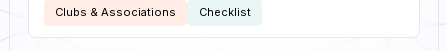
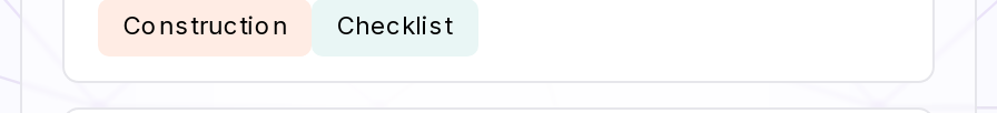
[55,5,176,19] Clubs & Associations -> [123,11,288,42] Construction

